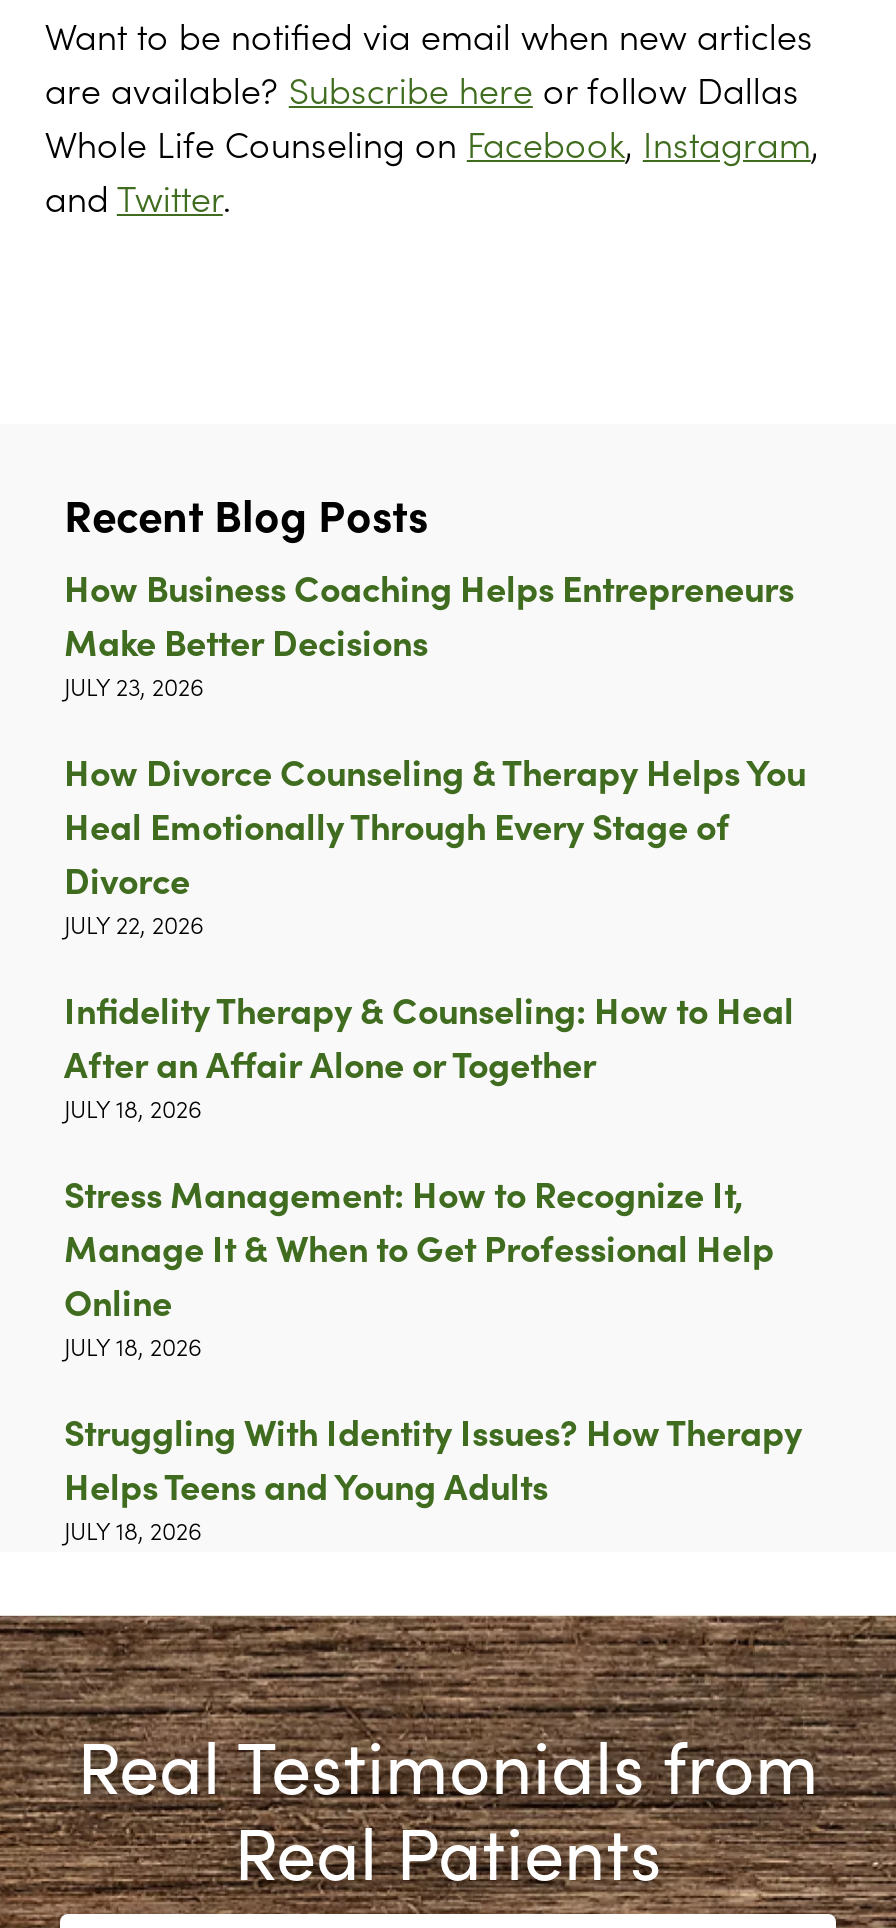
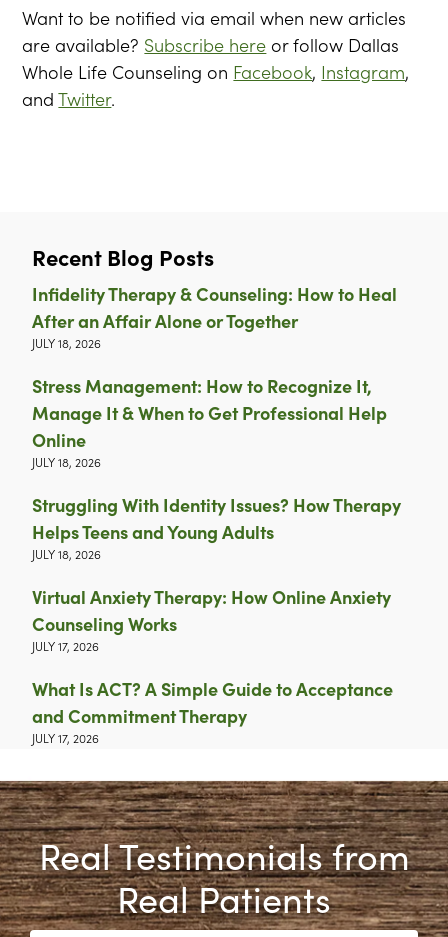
[64,562,806,940] How Business Coaching Helps Entrepreneurs | Make Better Decisions | JULY 23, 2026 | How Divorce Counseling & Therapy Helps You | Heal Emotionally Through Every Stage of | Divorce | JULY 22, 2026 -> none
moved [64,984,802,1546] -> [32,281,401,562]: Infidelity Therapy & Counseling: How to Heal | After an Affair Alone or Together | JULY 18, 2026 | ... | Helps Teens and Young Adults | JULY 18, 2026
none -> [32,584,393,746] Virtual Anxiety Therapy: How Online Anxiety | Counseling Works | JULY 17, 2026 | What Is ACT? A Simple Guide to Acceptance | and Commitment Therapy | JULY 17, 2026

